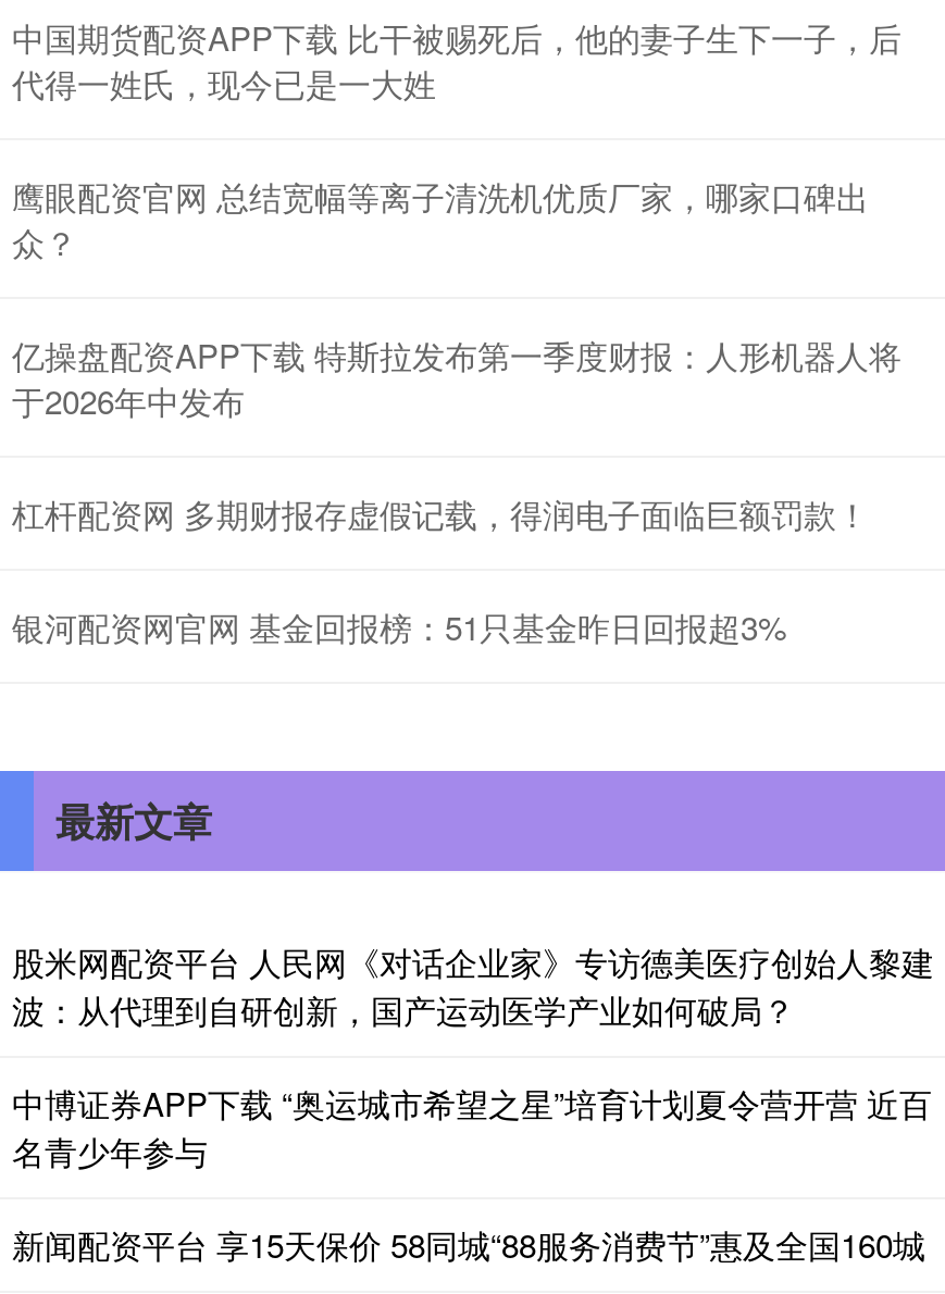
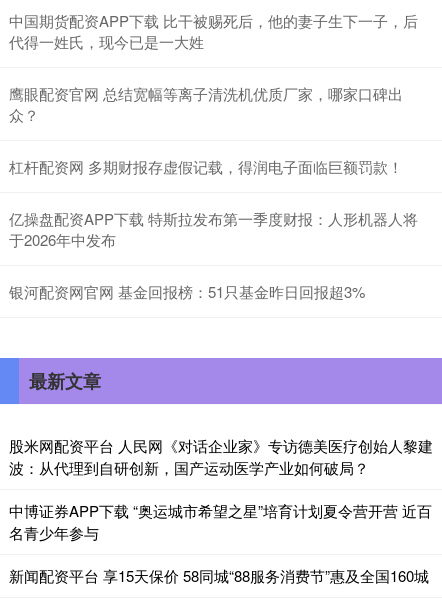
moved [12,332,902,424] -> [9,208,418,250]: 亿操盘配资APP下载 特斯拉发布第一季度财报：人形机器人将 | 于2026年中发布
moved [12,491,869,537] -> [9,156,403,177]: 杠杆配资网 多期财报存虚假记载，得润电子面临巨额罚款！

